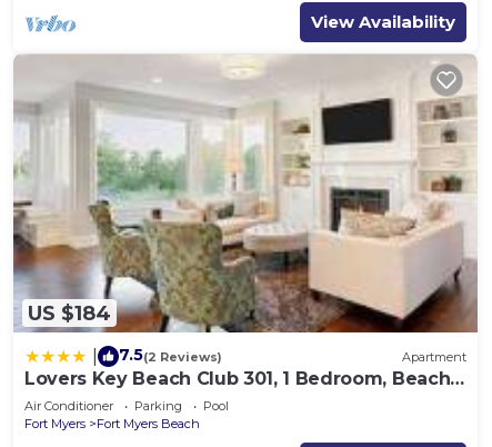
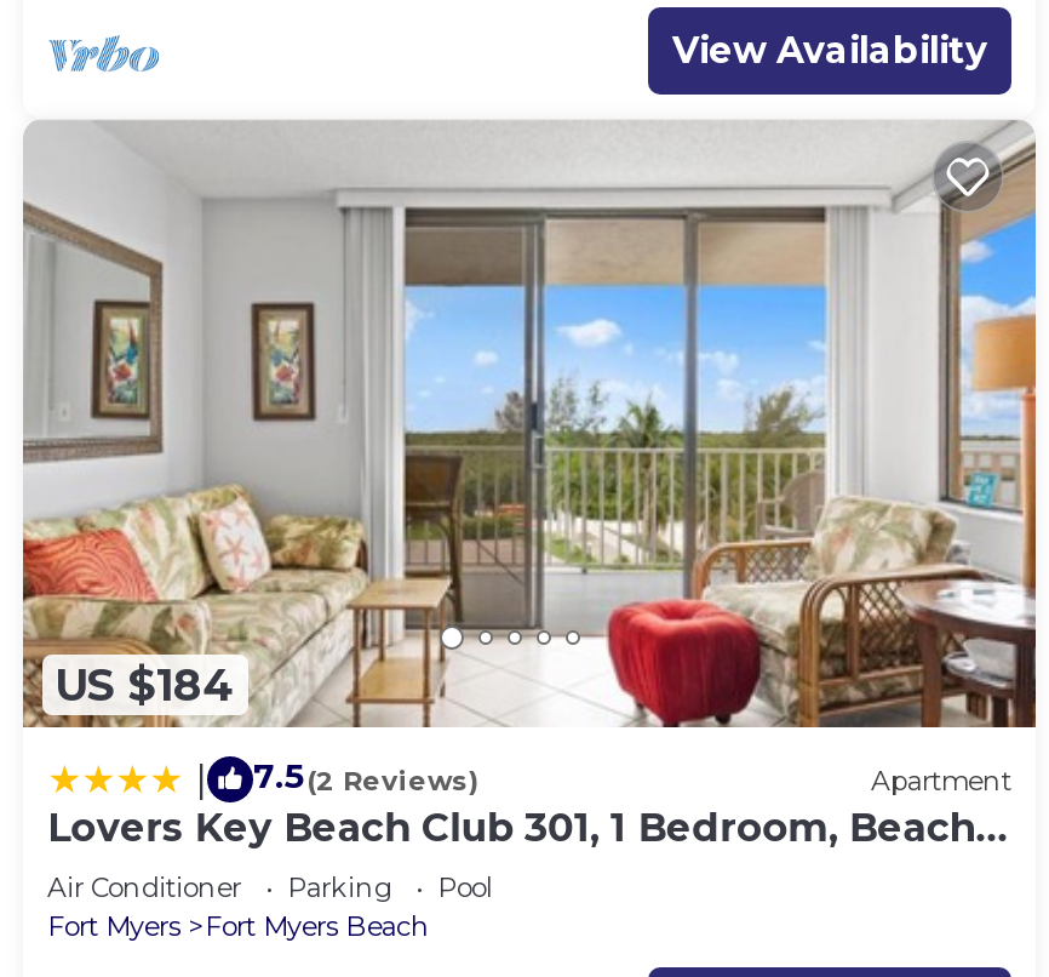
[12,56,479,334] [image] -> [21,121,1038,730] [image]

